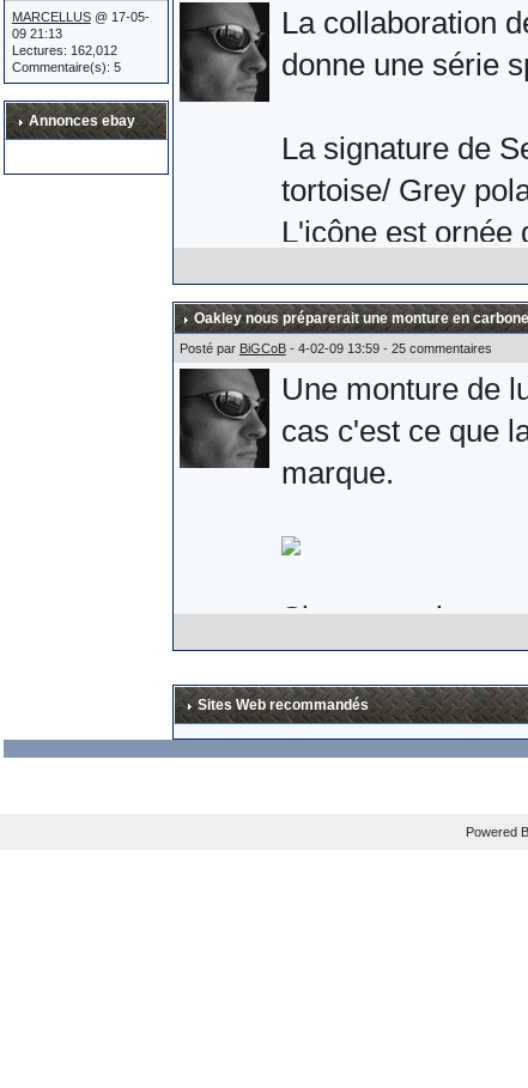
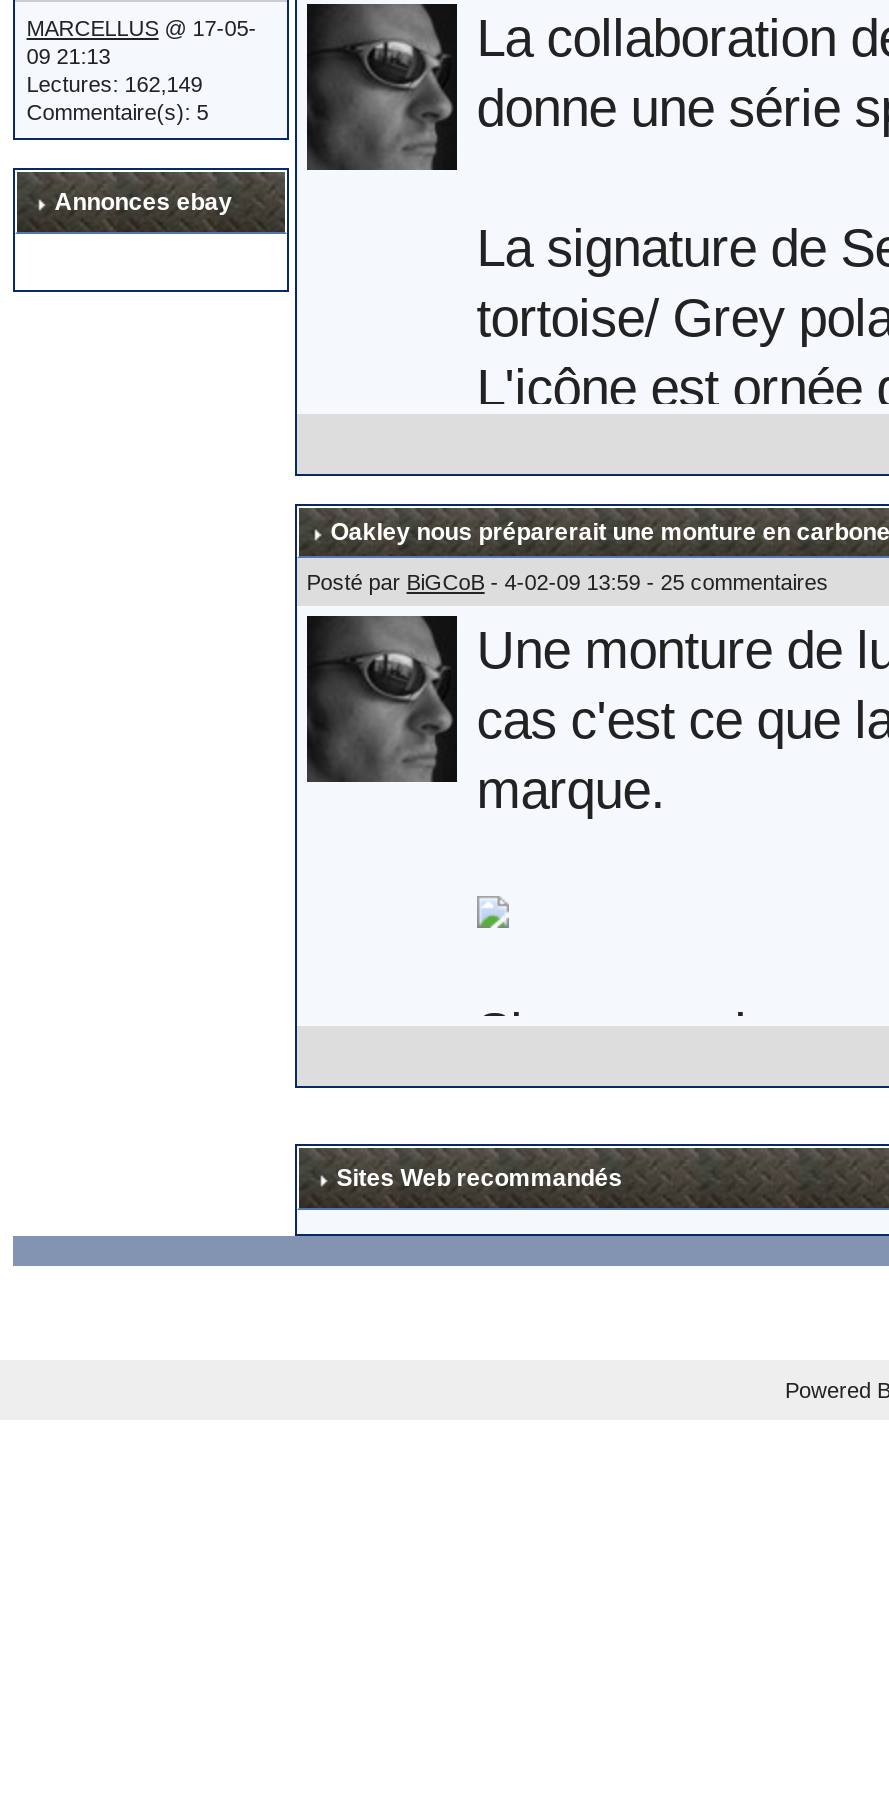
[12,43,124,57] Lectures: 162,012 -> [27,72,215,96] Lectures: 162,149

